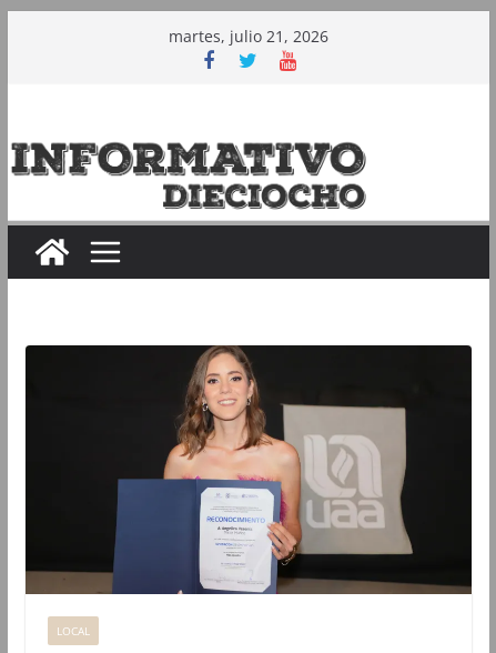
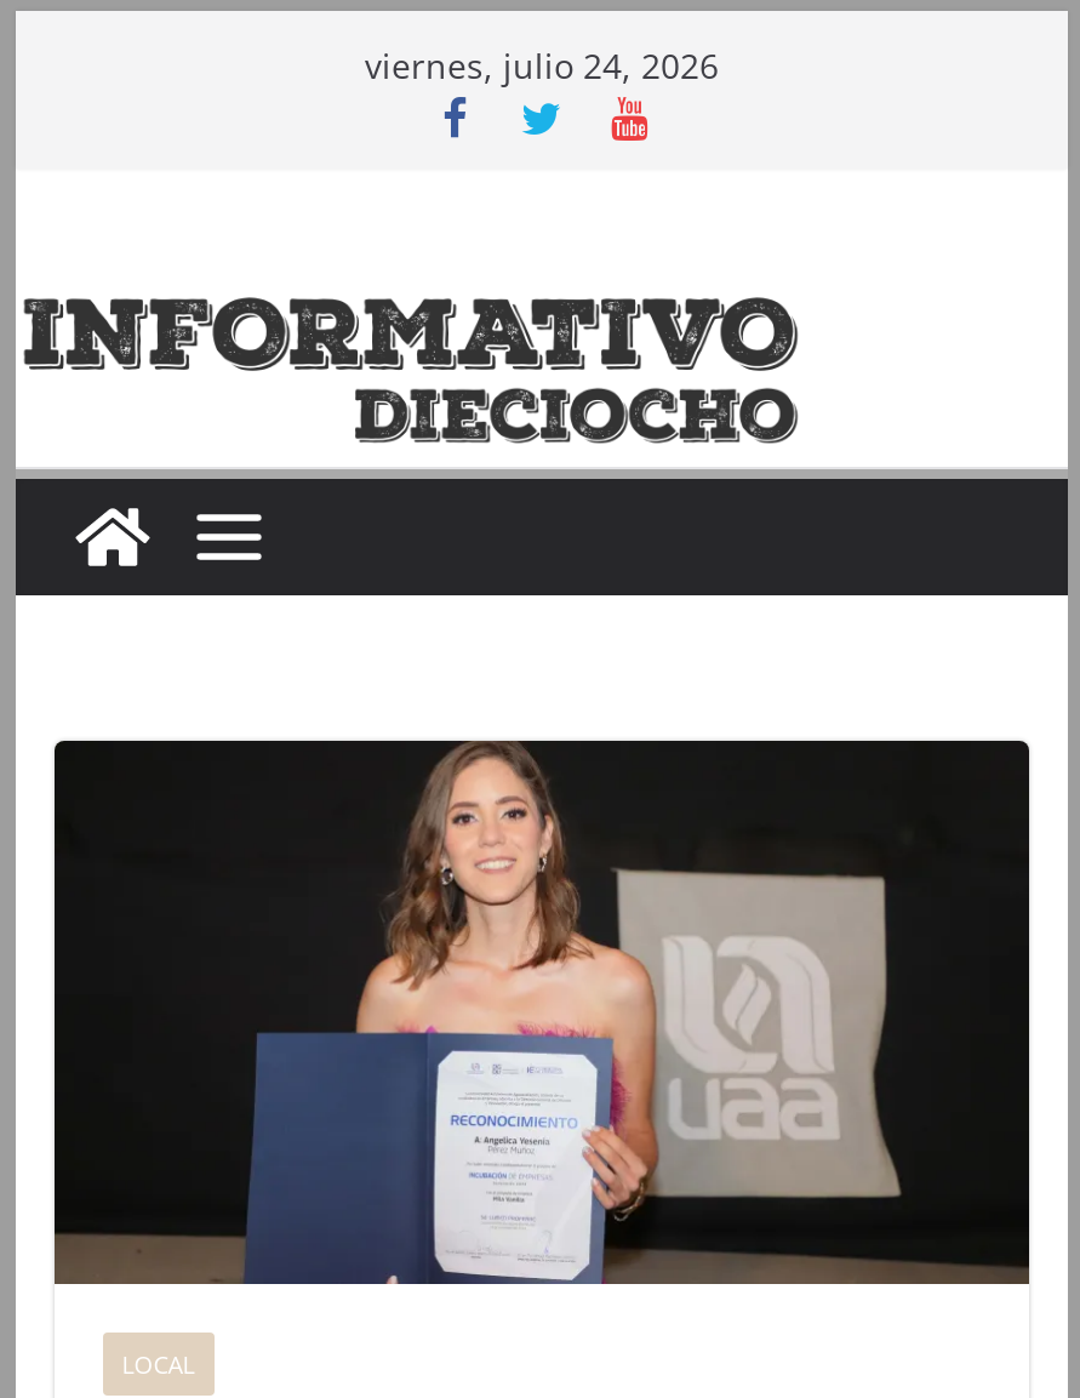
[169,26,328,47] martes, julio 21, 2026 -> [365,42,719,89] viernes, julio 24, 2026

